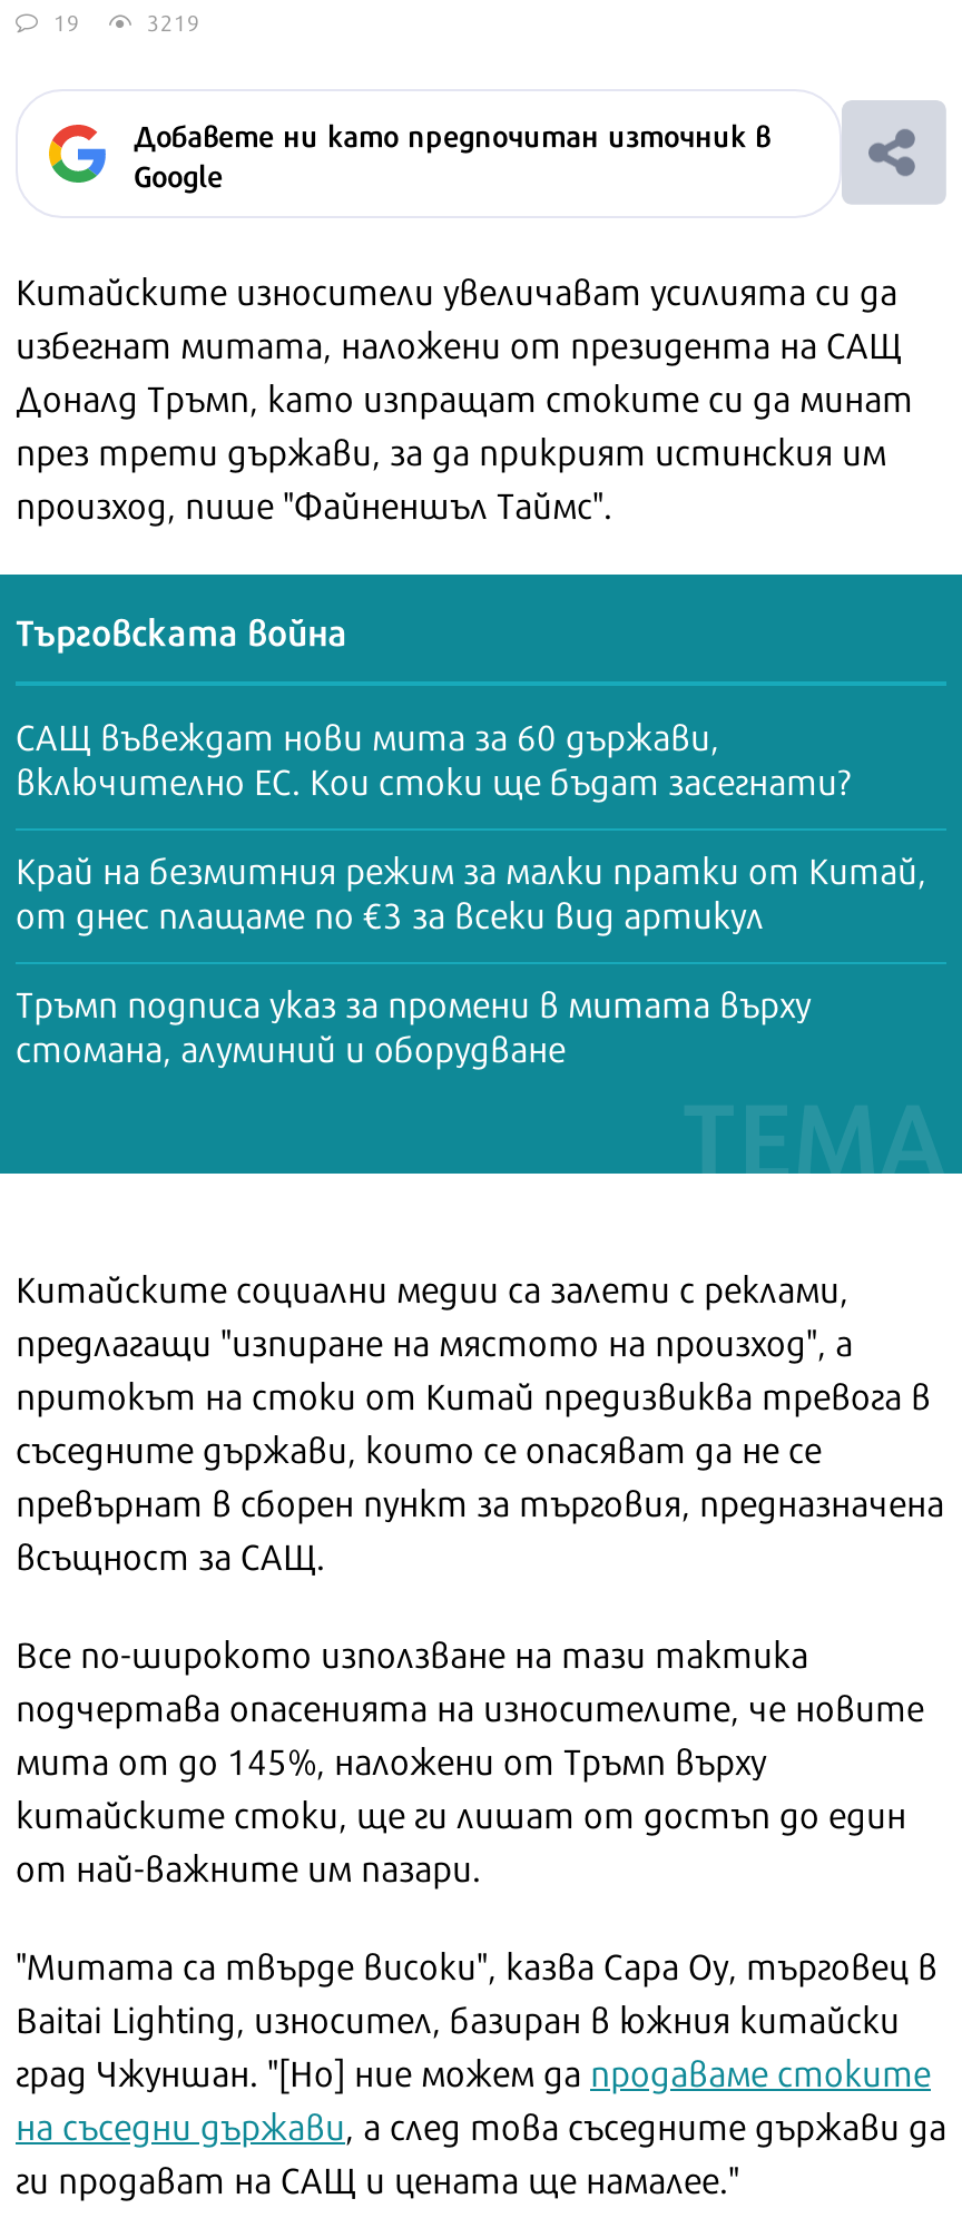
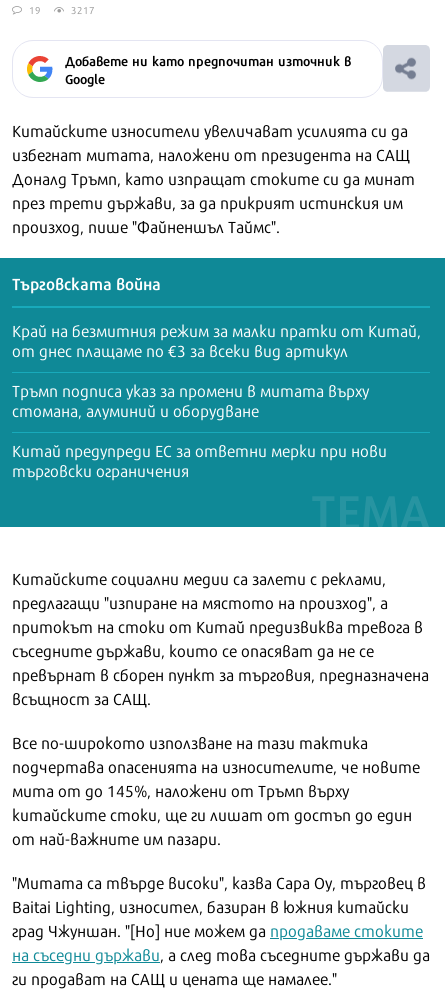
[147,4,200,38] 3219 -> [71,2,95,17] 3217
[16,708,851,806] САЩ въвеждат нови мита за 60 държави, | включително ЕС. Кои стоки ще бъдат засегнати? -> none
moved [16,842,926,1073] -> [12,318,421,422]: Край на безмитния режим за малки пратки от Китай, | от днес плащаме по €3 за всеки вид артикул | Тръмп подписа указ за промени в митата върху | стомана, алуминий и оборудване
none -> [12,438,387,482] Китай предупреди ЕС за ответни мерки при нови | търговски ограничения

